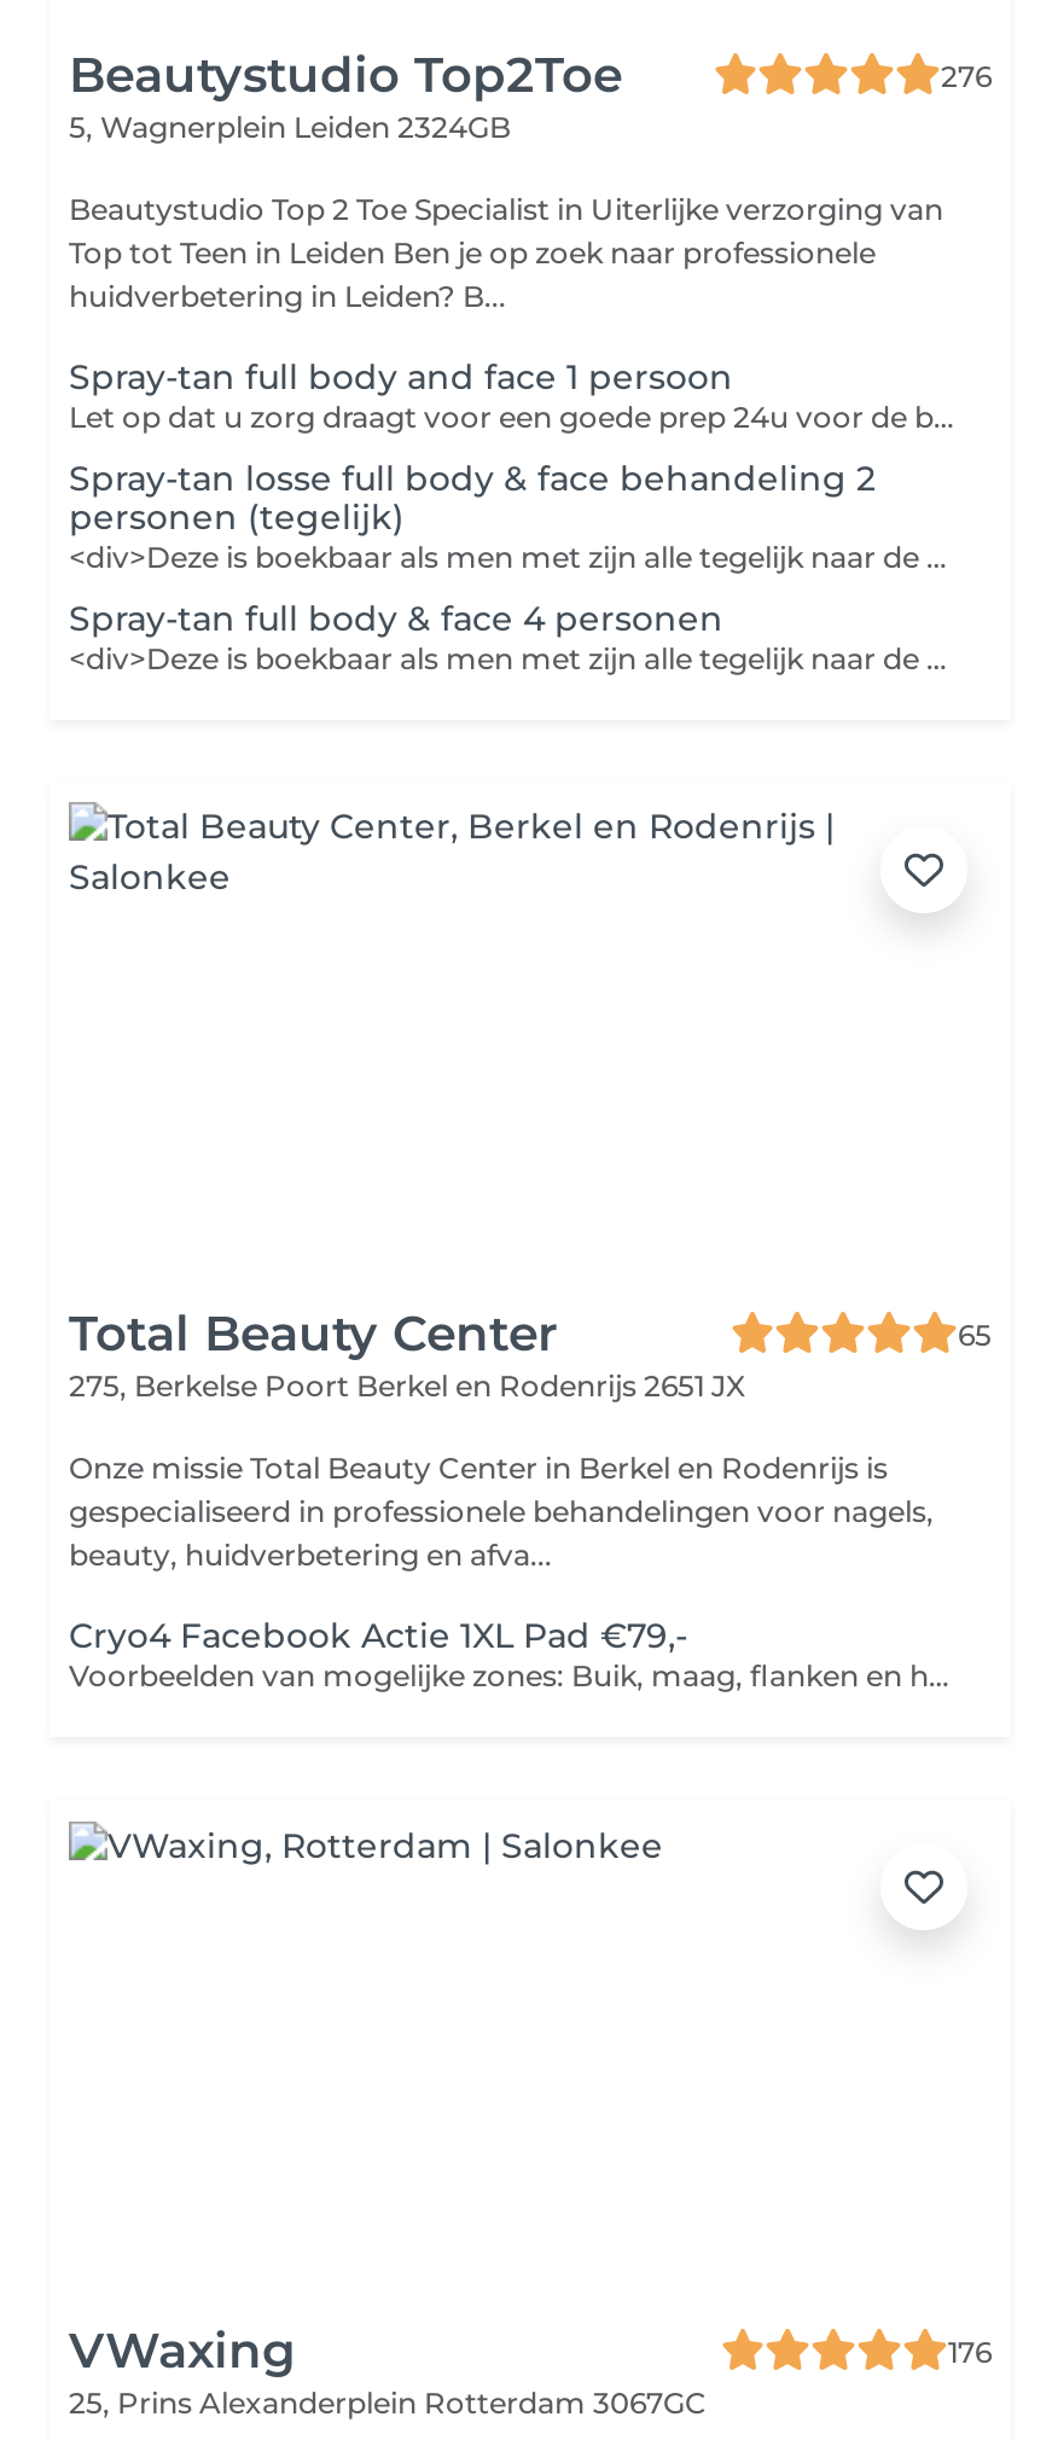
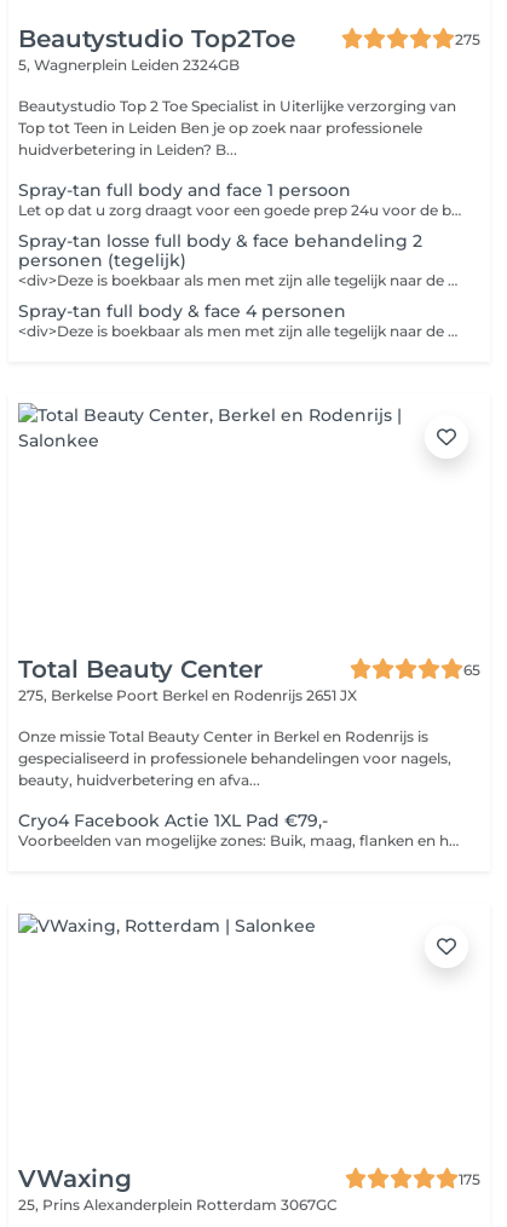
[941,58,992,94] 276 -> [455,30,480,48] 275
[948,2334,992,2370] 176 -> [459,1170,480,1188] 175

